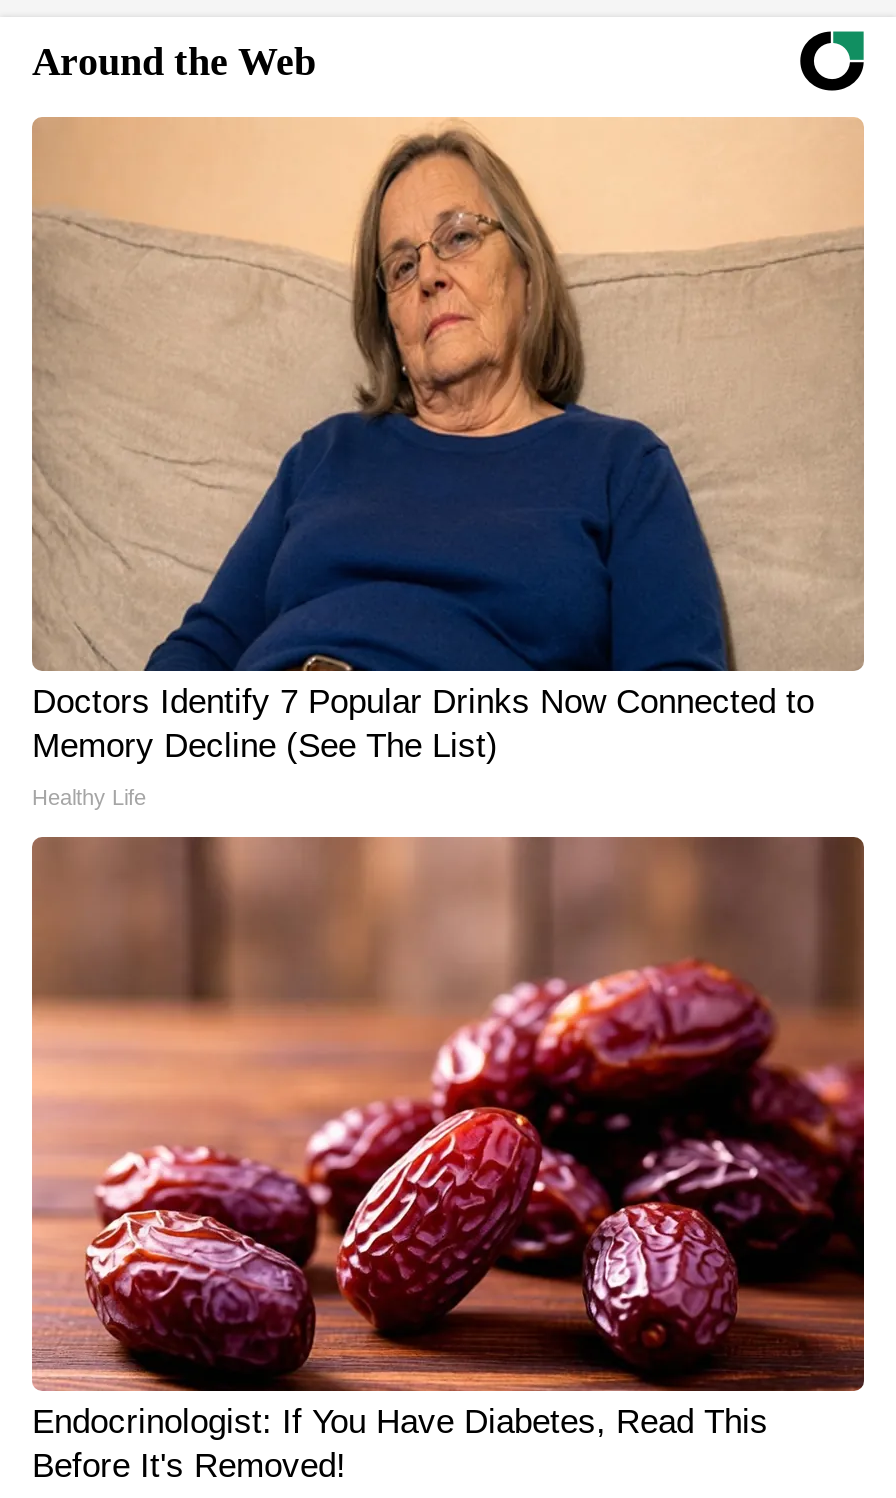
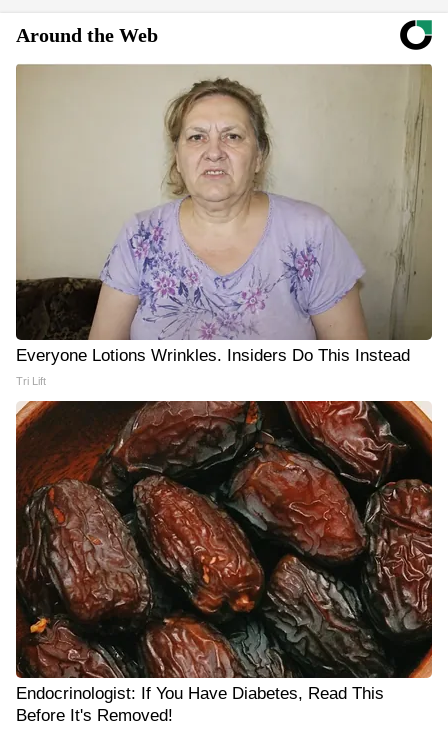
[32,117,864,766] [image] | Doctors Identify 7 Popular Drinks Now Connected to | Memory Decline (See The List) -> [16,64,432,365] [image] | Everyone Lotions Wrinkles. Insiders Do This Instead
[32,786,146,810] Healthy Life -> [16,375,46,387] Tri Lift
[30,835,866,1393] [image] -> [15,400,433,679] [image]

